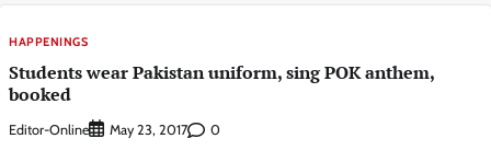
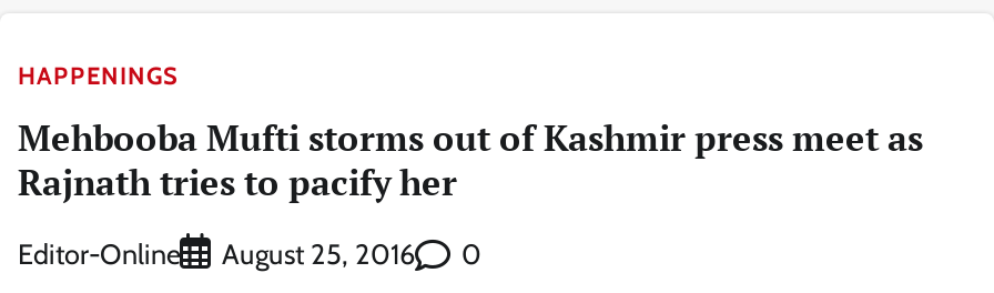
[9,60,435,106] Students wear Pakistan uniform, sing POK anthem, | booked -> [18,113,923,206] Mehbooba Mufti storms out of Kashmir press meet as | Rajnath tries to pacify her
[110,122,187,138] May 23, 2017 -> [222,238,415,271] August 25, 2016

